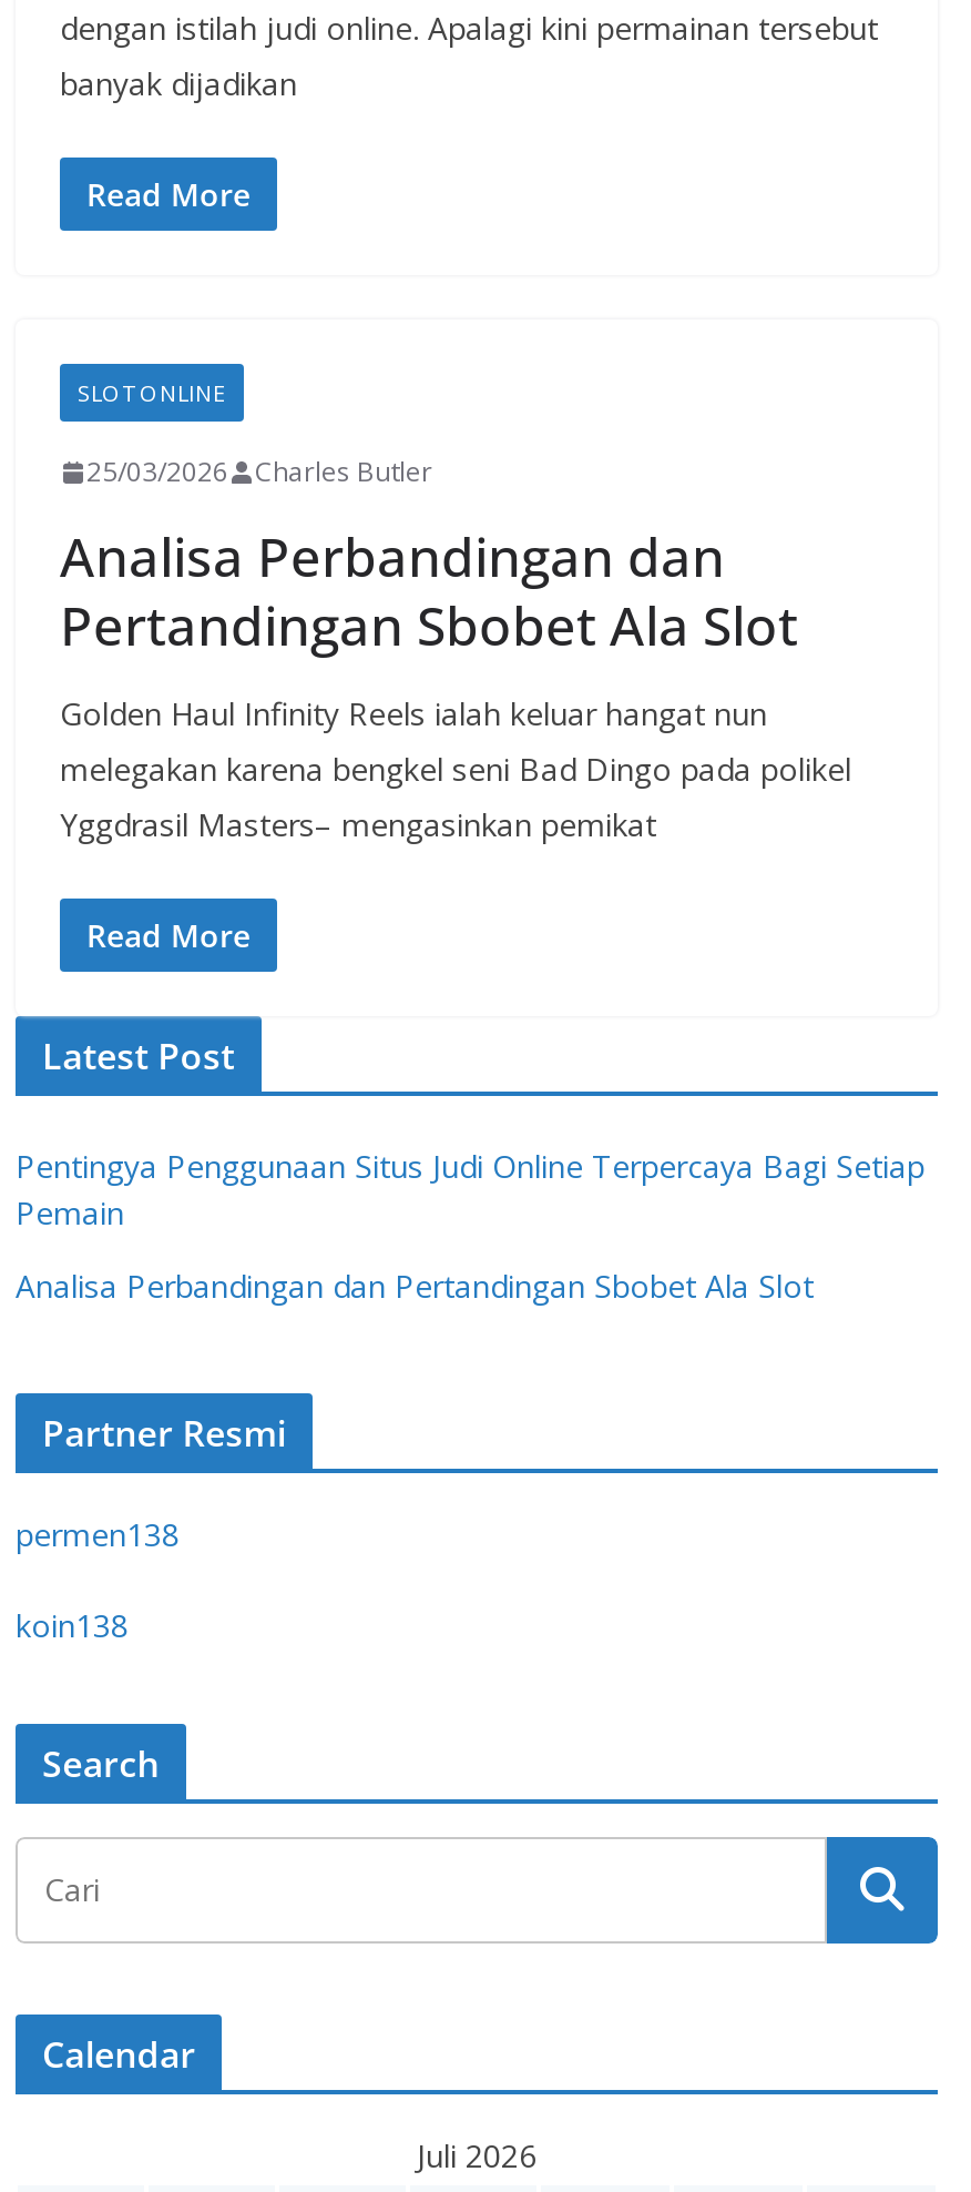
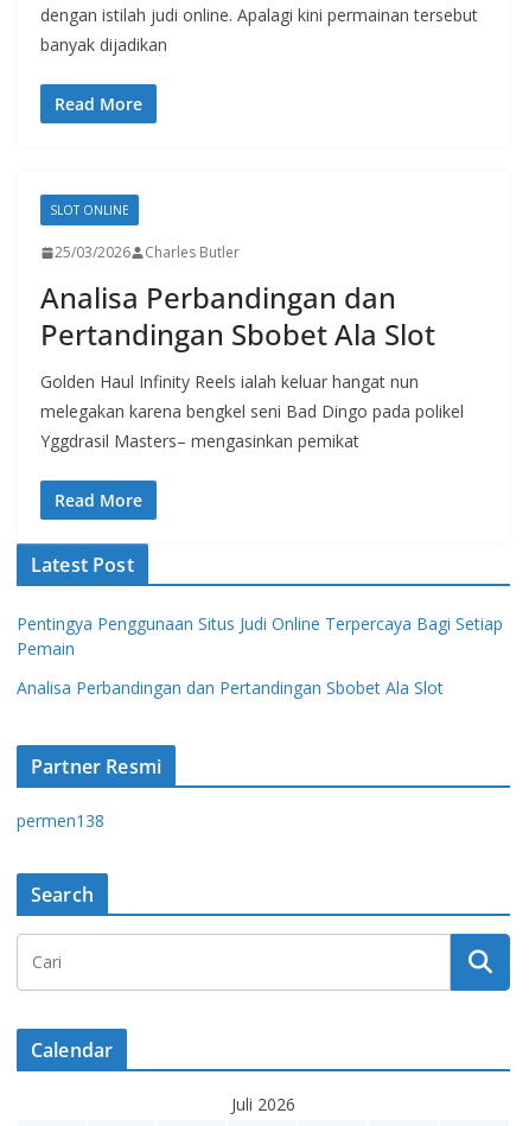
[16,1604,129,1646] koin138 -> none

